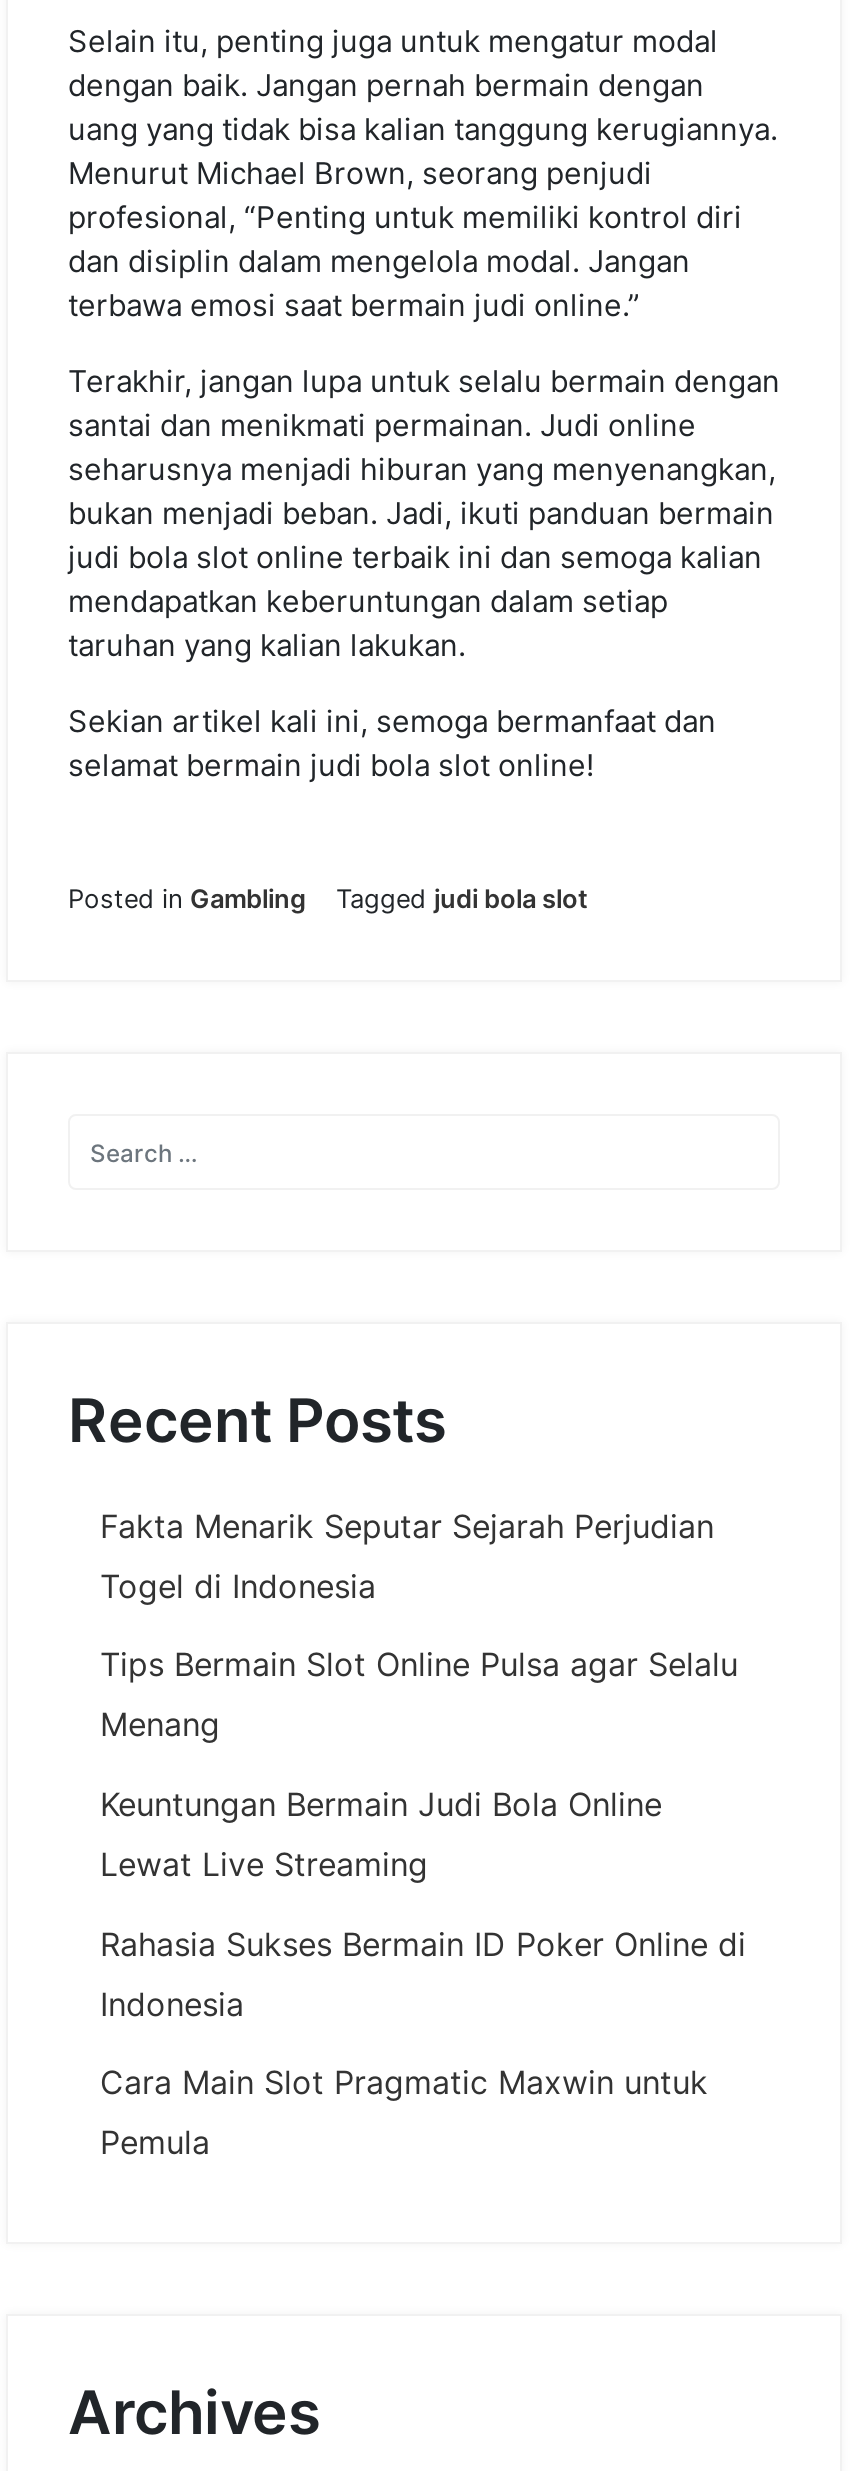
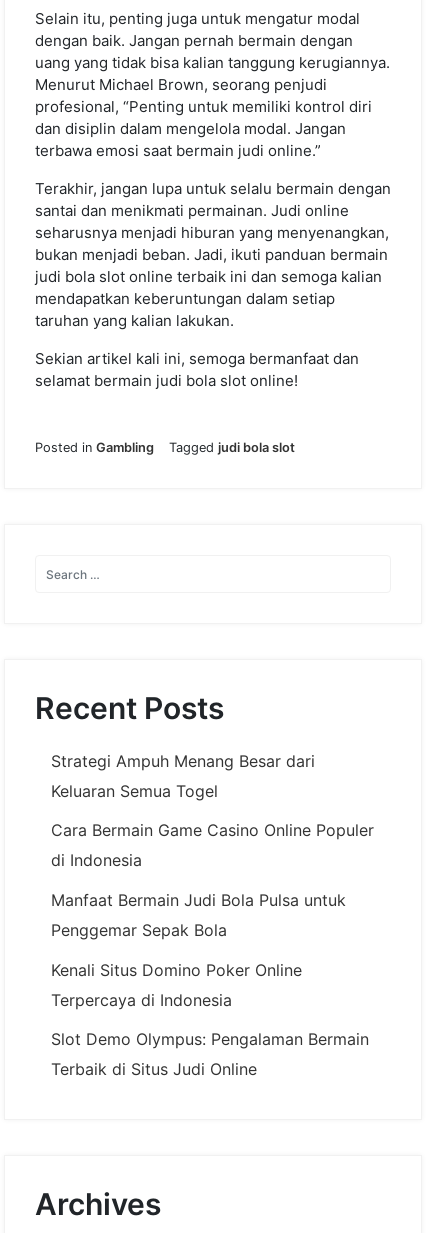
[100,1506,714,1546] Fakta Menarik Seputar Sejarah Perjudian -> [51,751,315,771] Strategi Ampuh Menang Besar dari
[100,1566,376,1606] Togel di Indonesia -> [51,781,218,801] Keluaran Semua Togel
[100,1645,738,1685] Tips Bermain Slot Online Pulsa agar Selalu -> [51,820,374,840] Cara Bermain Game Casino Online Populer
[100,1705,220,1745] Menang -> [51,850,142,870] di Indonesia
[100,1784,662,1824] Keuntungan Bermain Judi Bola Online -> [51,890,346,910] Manfaat Bermain Judi Bola Pulsa untuk
[100,1844,428,1884] Lewat Live Streaming -> [51,920,227,940] Penggemar Sepak Bola
[100,1923,746,1963] Rahasia Sukses Bermain ID Poker Online di -> [51,960,302,980] Kenali Situs Domino Poker Online
[100,1983,244,2023] Indonesia -> [51,990,232,1010] Terpercaya di Indonesia
[100,2062,708,2102] Cara Main Slot Pragmatic Maxwin untuk -> [51,1029,369,1049] Slot Demo Olympus: Pengalaman Bermain
[100,2122,210,2162] Pemula -> [51,1059,257,1079] Terbaik di Situs Judi Online

